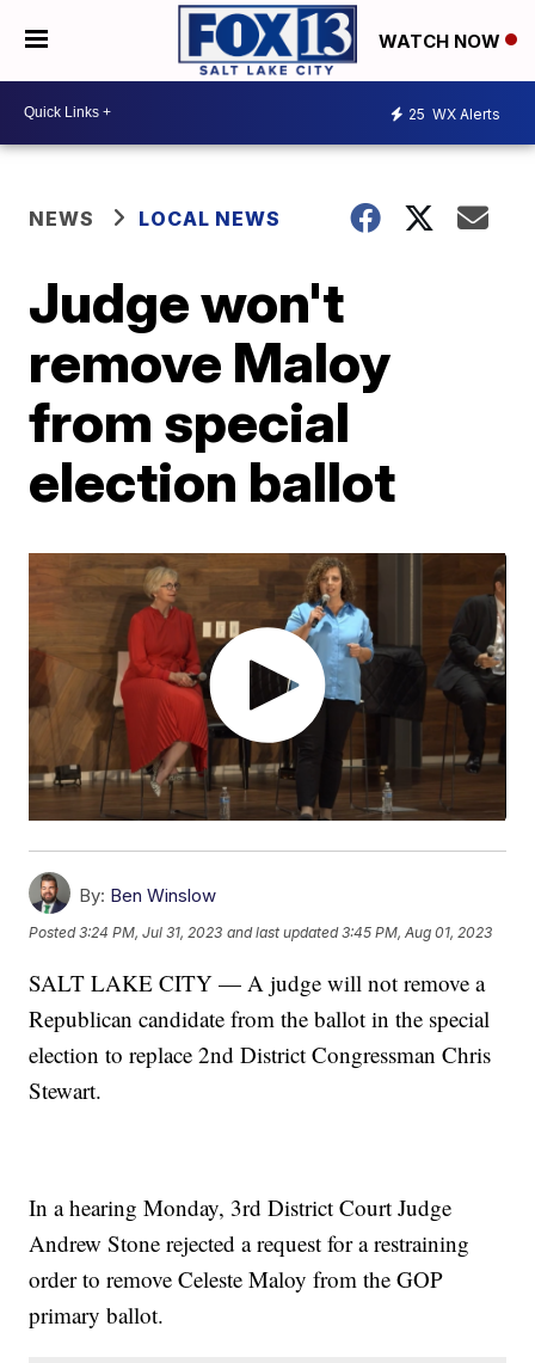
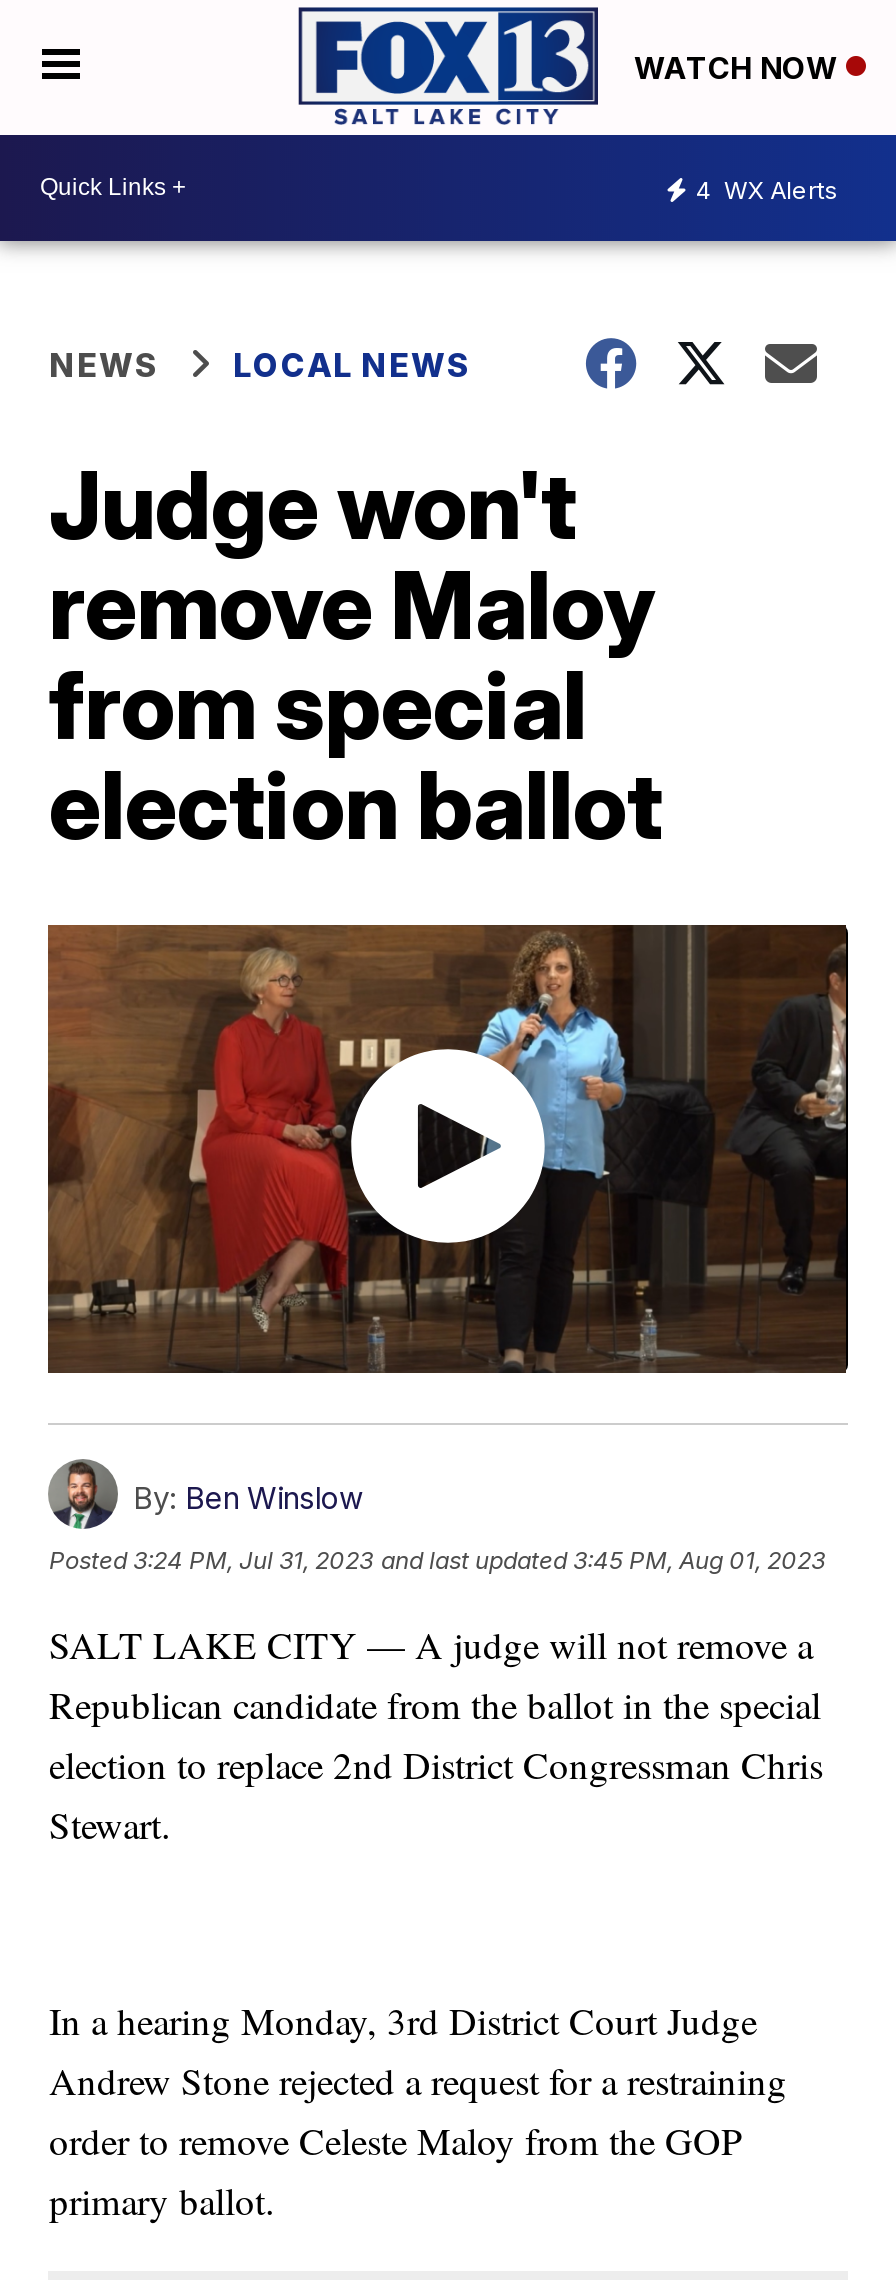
[408,105,500,123] 25 WX Alerts -> [696,175,838,205] 4 WX Alerts

